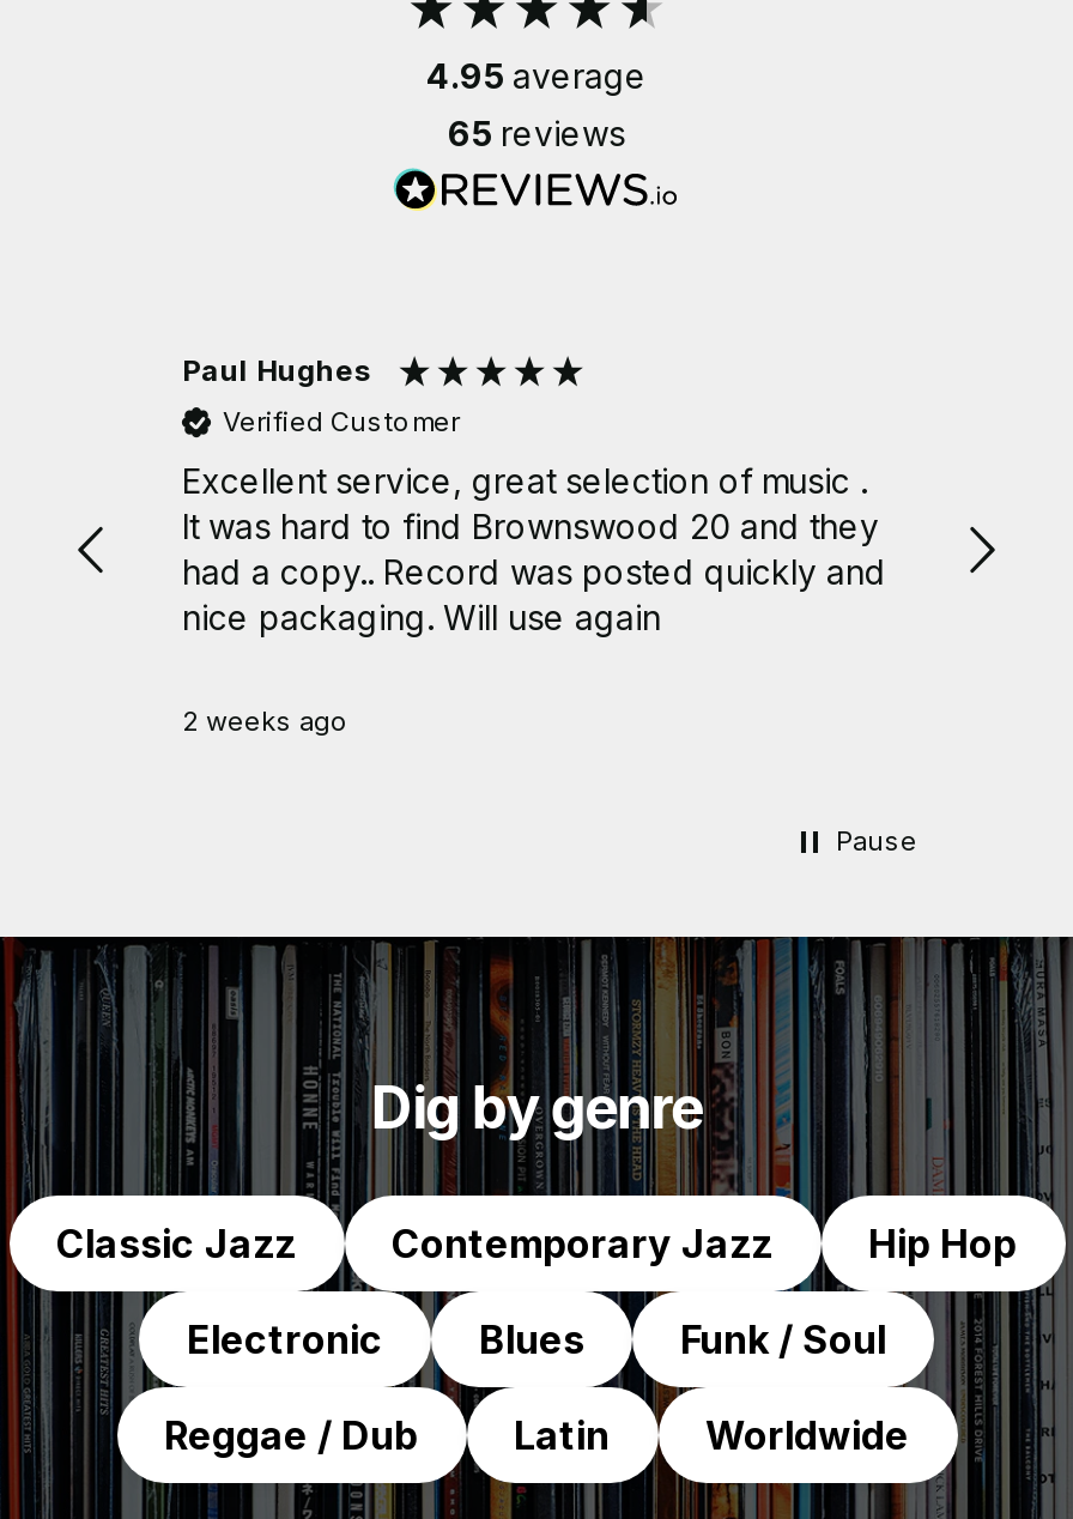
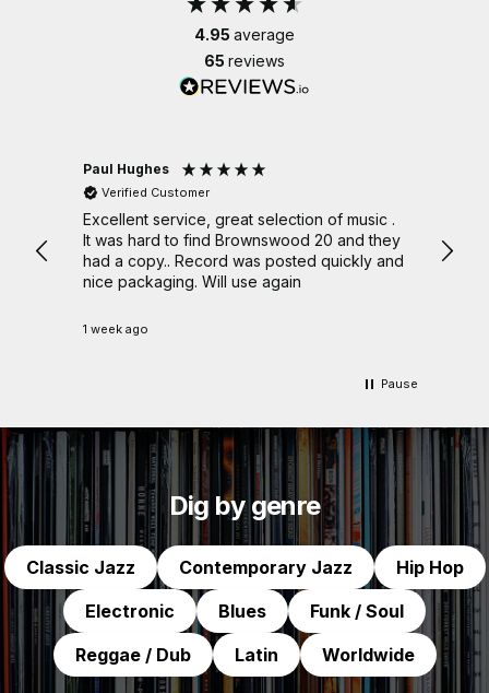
[182,705,350,739] 2 weeks ago -> [83,322,148,337] 1 week ago

